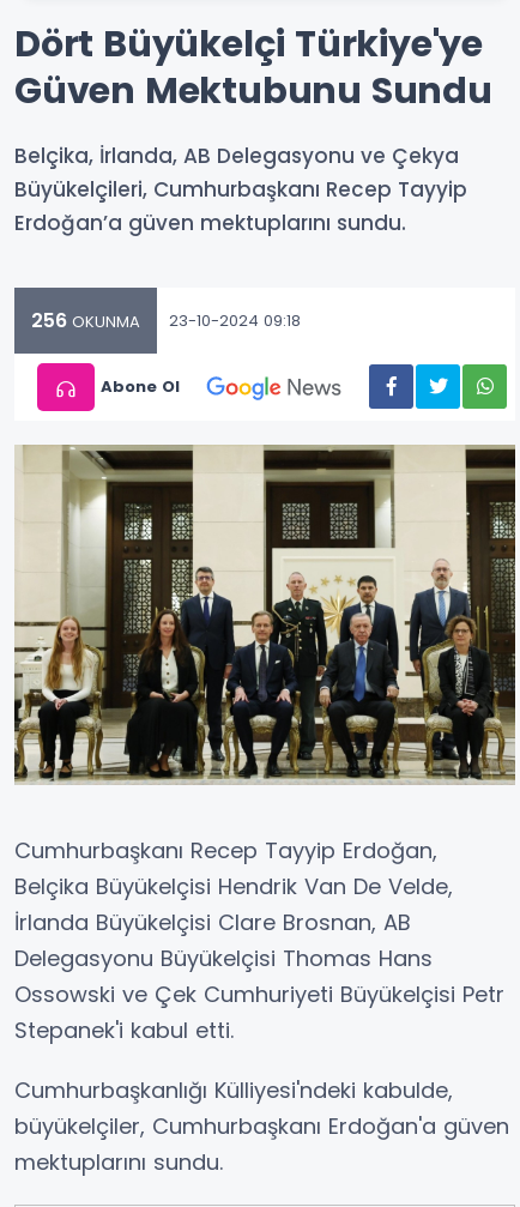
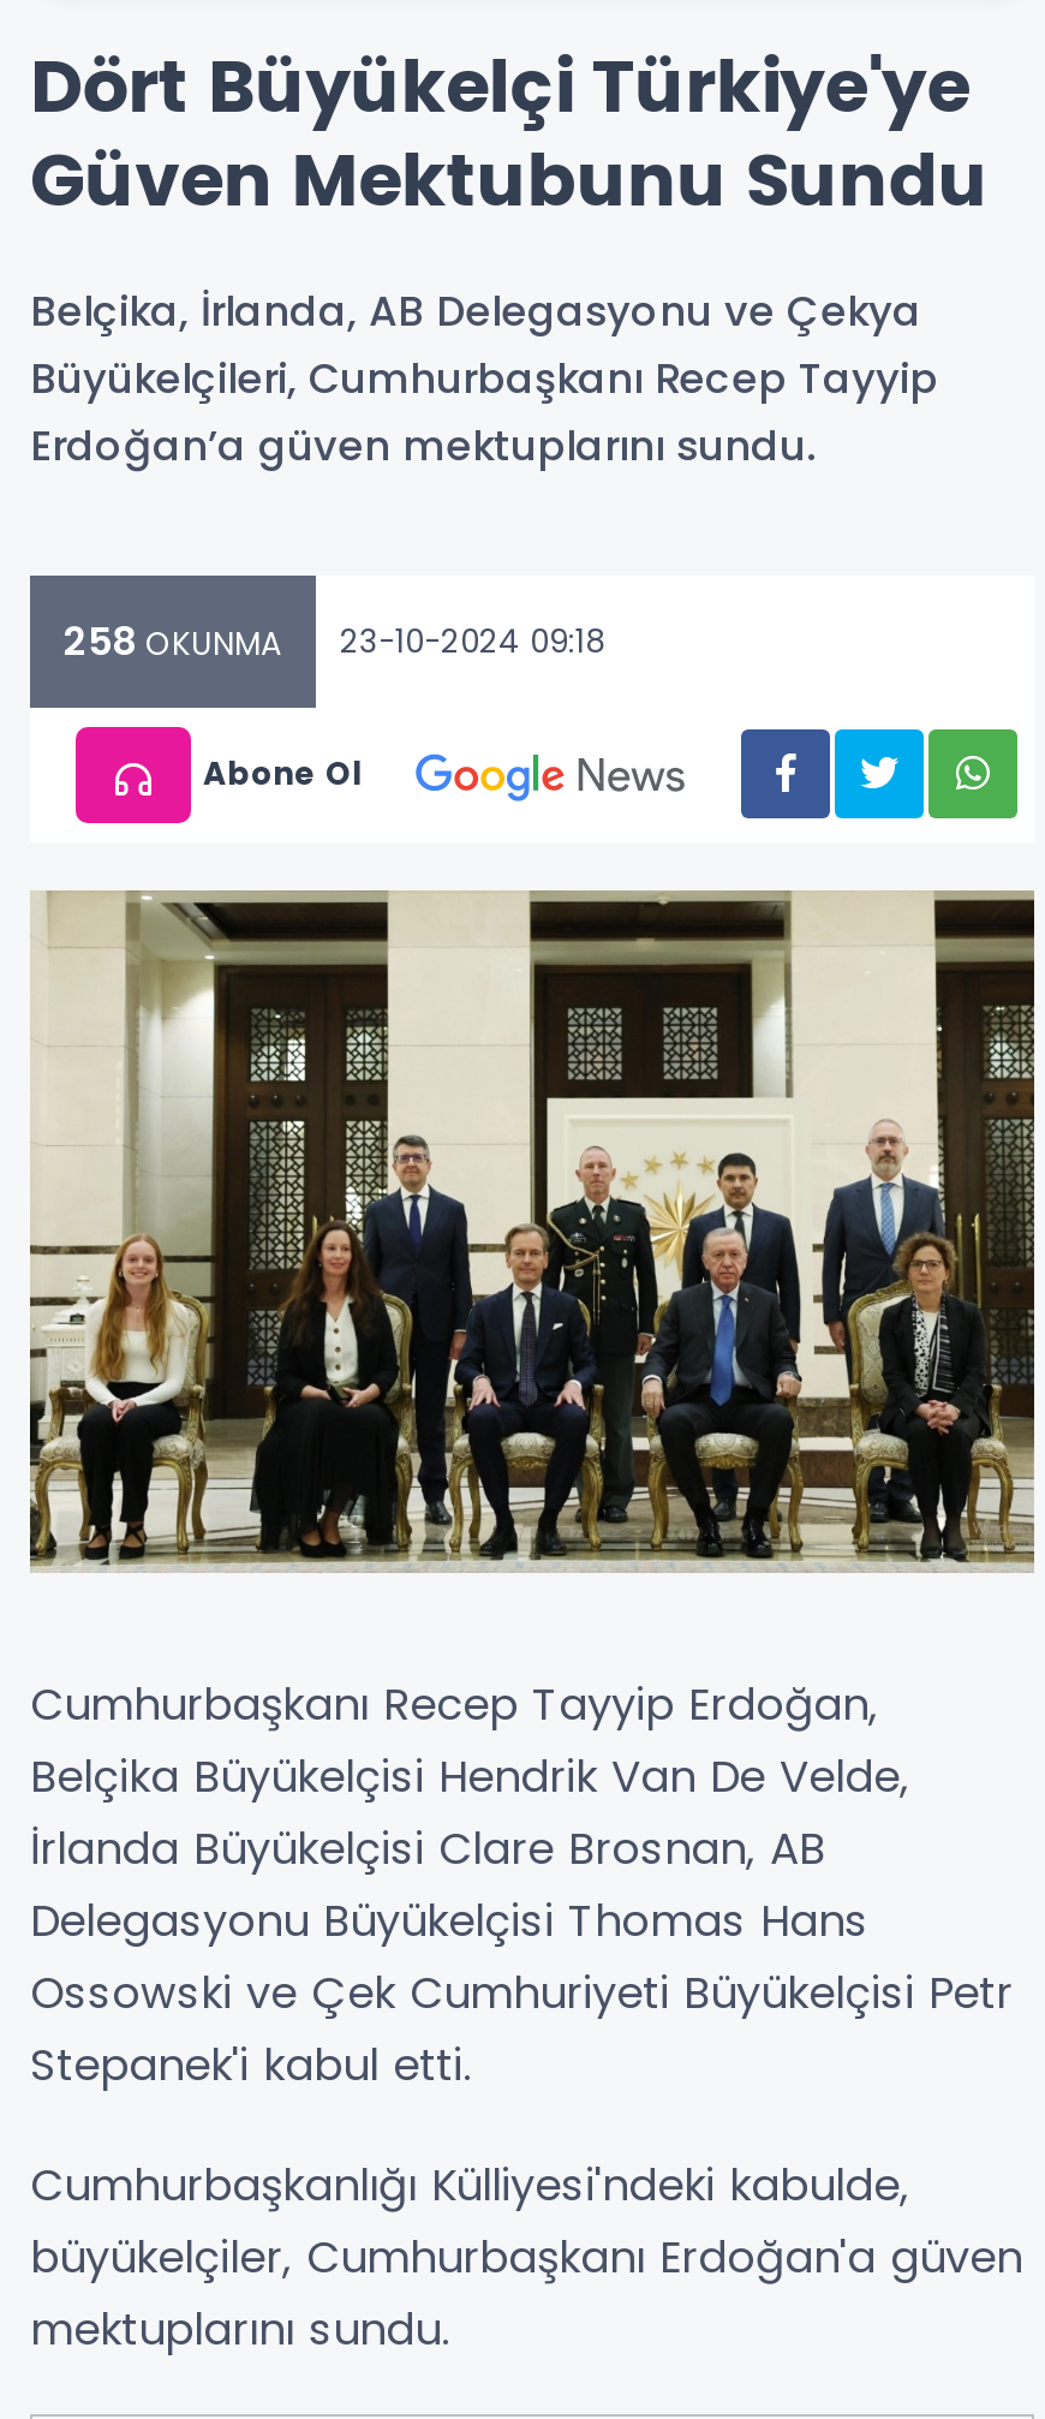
[31,307,301,335] 256 OKUNMA 23-10-2024 09:18 -> [64,615,604,670] 258 OKUNMA 23-10-2024 09:18

